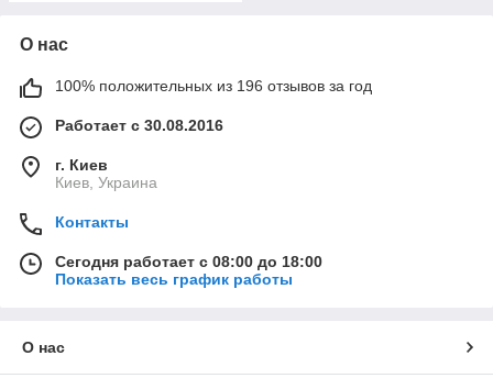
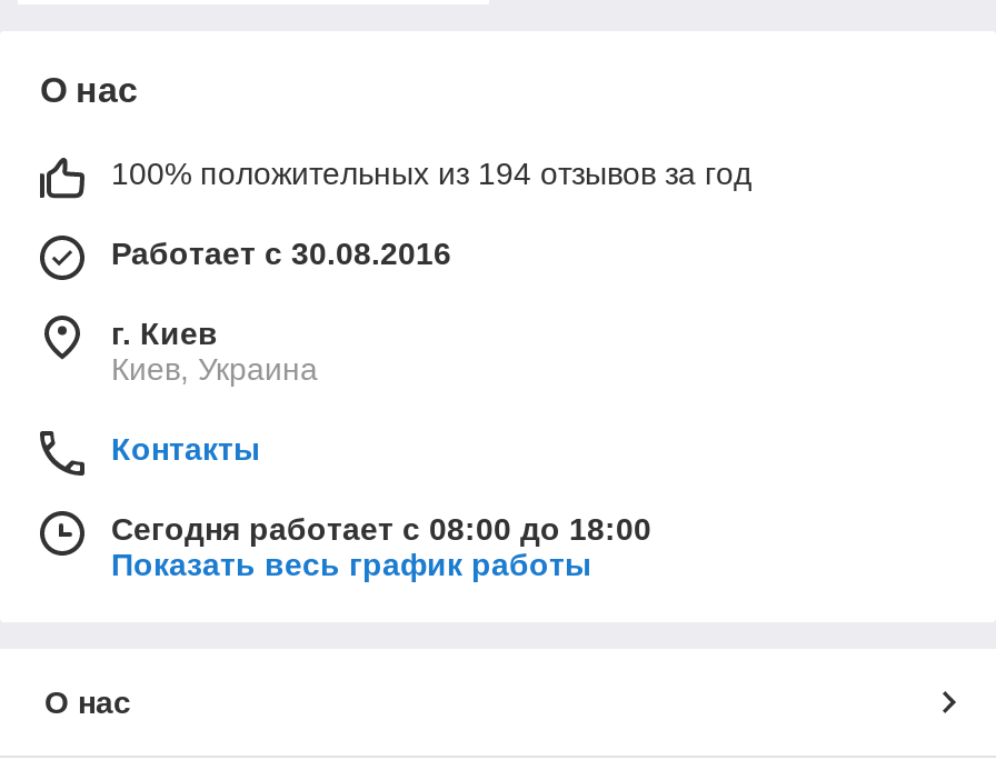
[55,77,372,95] 100% положительных из 196 отзывов за год -> [111,156,751,192] 100% положительных из 194 отзывов за год

